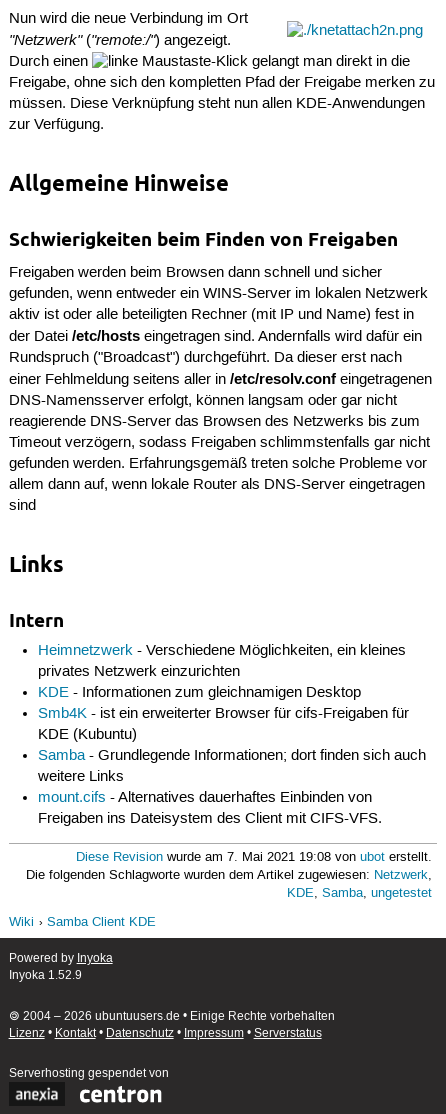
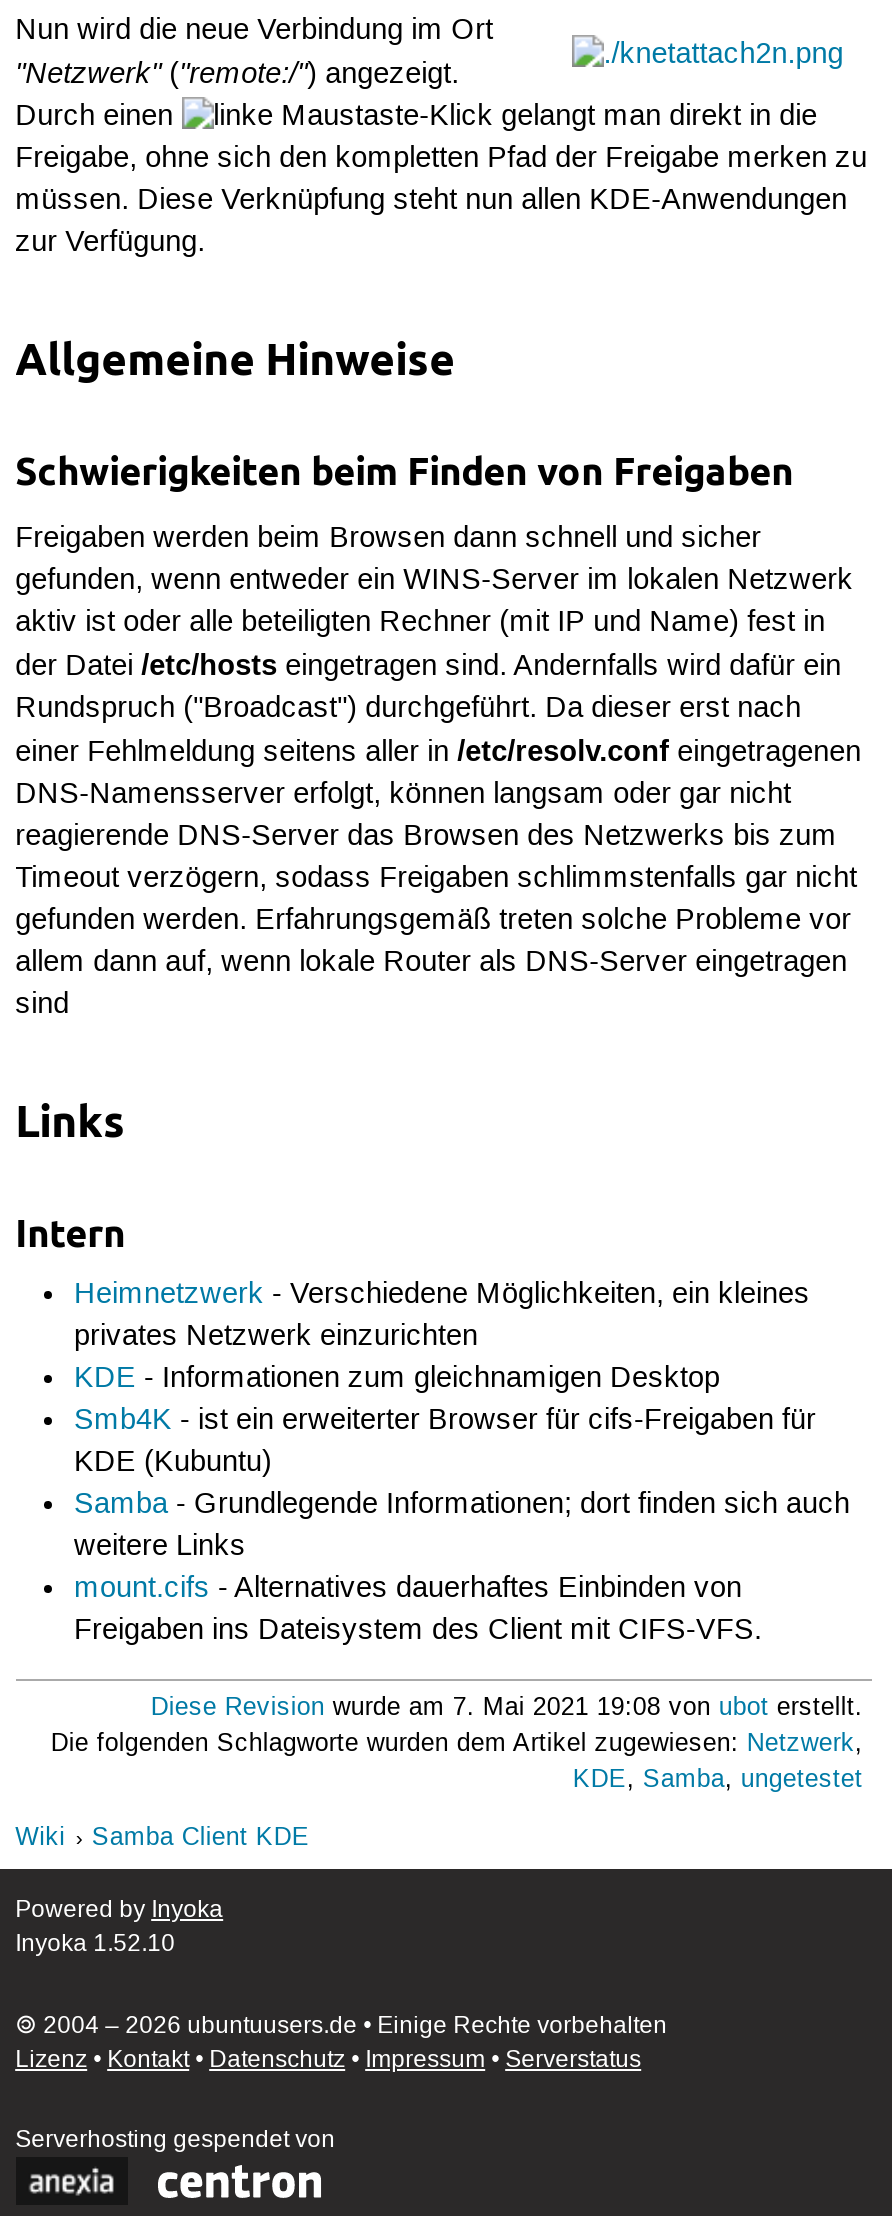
[9,968,82,983] Inyoka 1.52.9 -> [15,1929,175,1959] Inyoka 1.52.10

